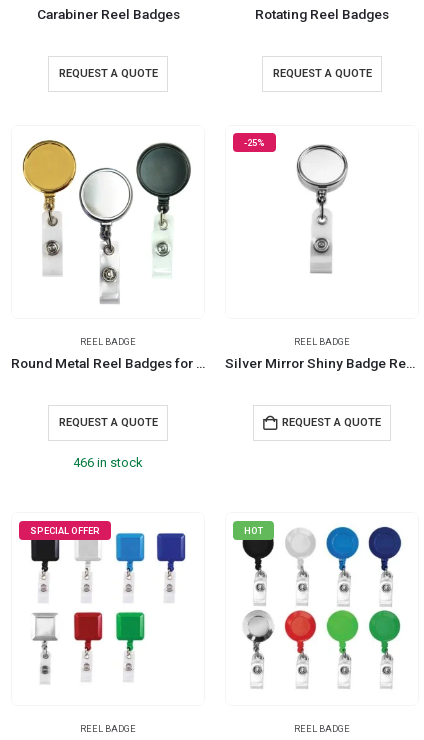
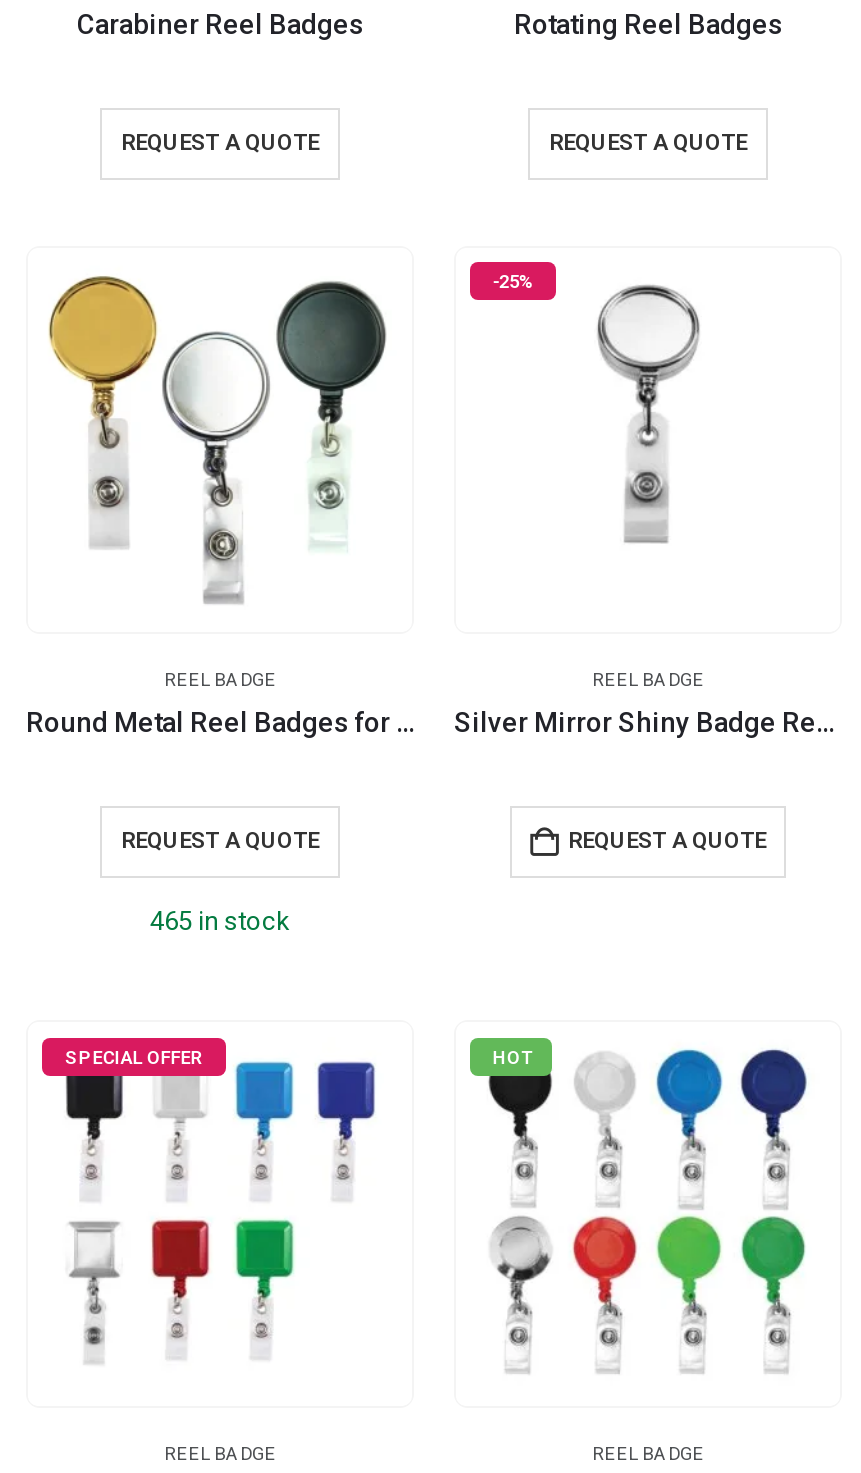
[73,455,143,470] 466 in stock -> [150,905,290,935] 465 in stock

